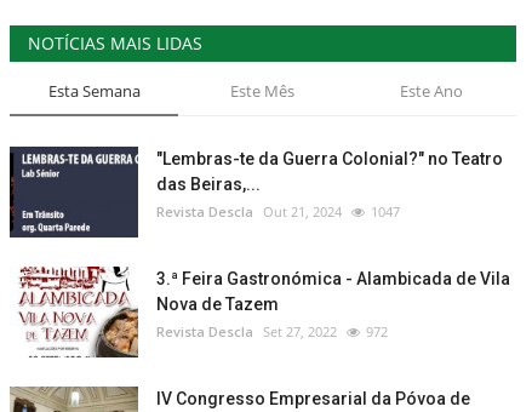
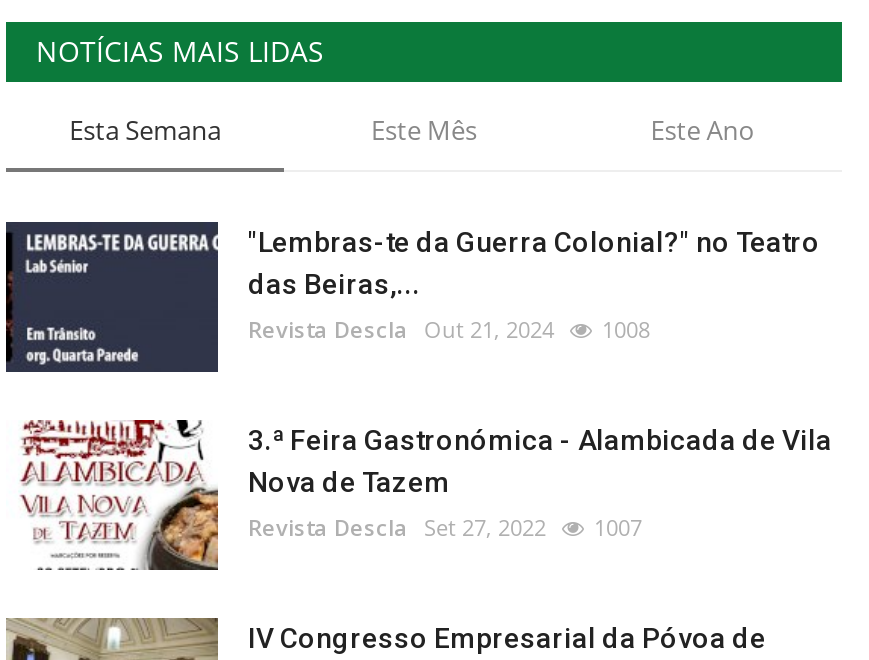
[156,203,400,221] Revista Descla Out 21, 2024 1047 -> [248,315,650,345] Revista Descla Out 21, 2024 1008
[156,323,388,341] Revista Descla Set 27, 2022 972 -> [248,513,642,543] Revista Descla Set 27, 2022 1007

